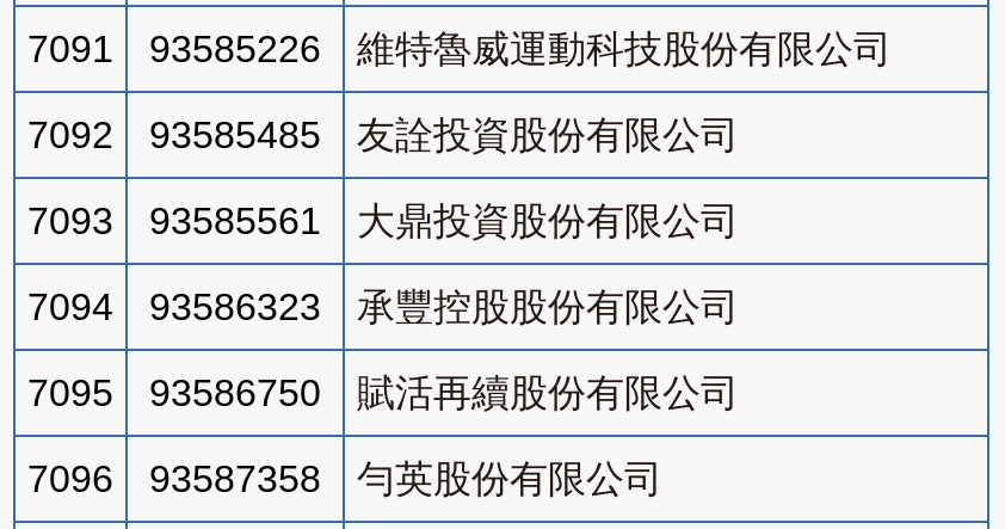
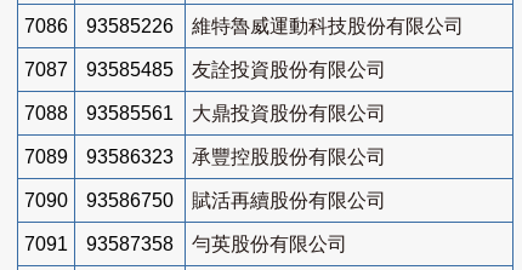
[27,28,892,69] 7091 93585226 維特魯威運動科技股份有限公司 -> [24,16,464,36] 7086 93585226 維特魯威運動科技股份有限公司
[27,114,739,155] 7092 93585485 友詮投資股份有限公司 -> [24,59,386,80] 7087 93585485 友詮投資股份有限公司
[27,200,739,241] 7093 93585561 大鼎投資股份有限公司 -> [24,103,386,123] 7088 93585561 大鼎投資股份有限公司
[27,286,739,327] 7094 93586323 承豐控股股份有限公司 -> [24,146,386,167] 7089 93586323 承豐控股股份有限公司
[27,372,739,413] 7095 93586750 賦活再續股份有限公司 -> [24,190,386,211] 7090 93586750 賦活再續股份有限公司
[27,458,662,499] 7096 93587358 勻英股份有限公司 -> [24,234,347,254] 7091 93587358 勻英股份有限公司

